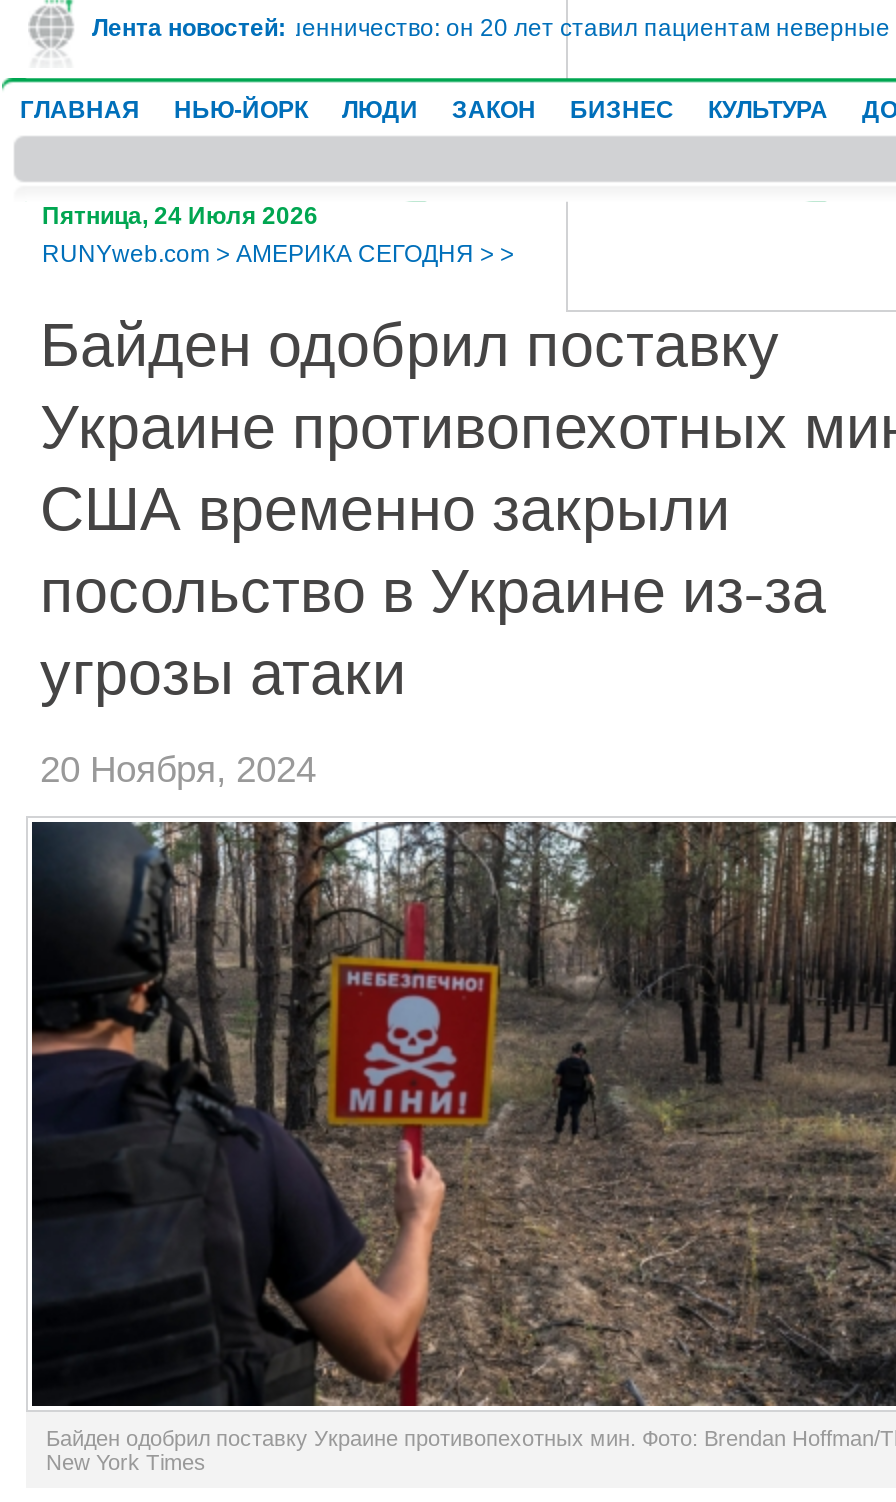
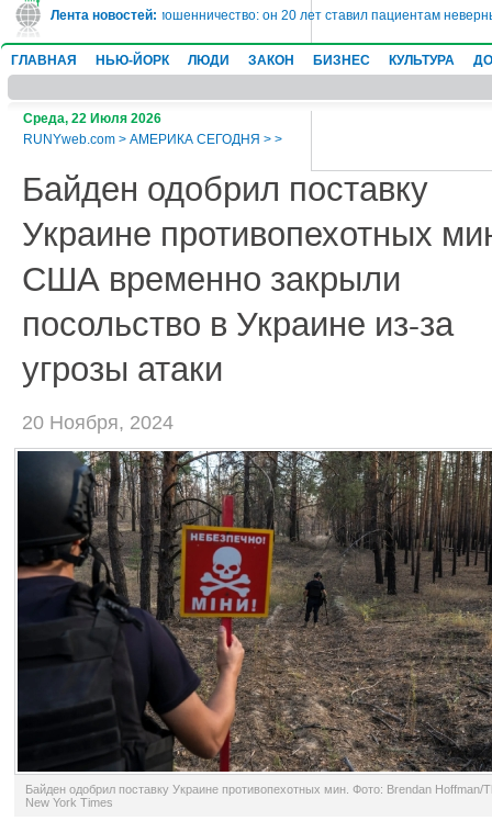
[42,202,318,230] Пятница, 24 Июля 2026 -> [23,111,161,126] Среда, 22 Июля 2026

